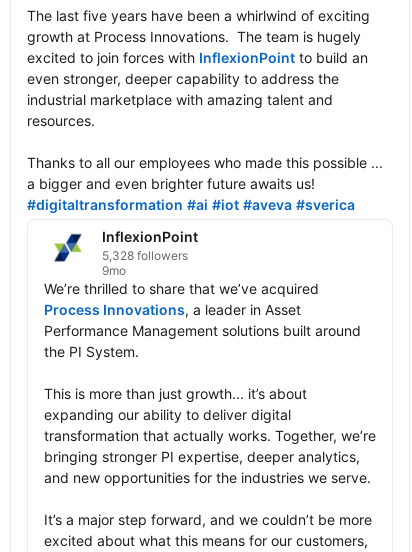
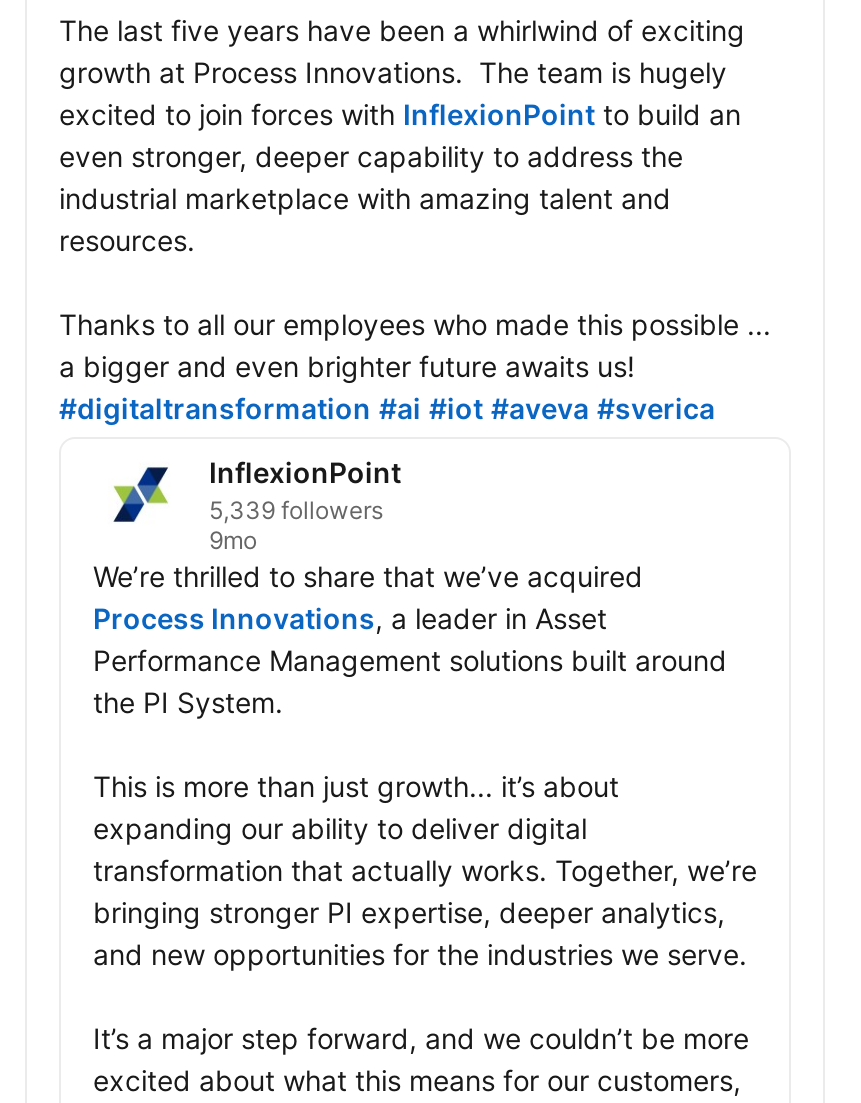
[102,248,188,263] 5,328 followers -> [209,496,383,526] 5,339 followers

